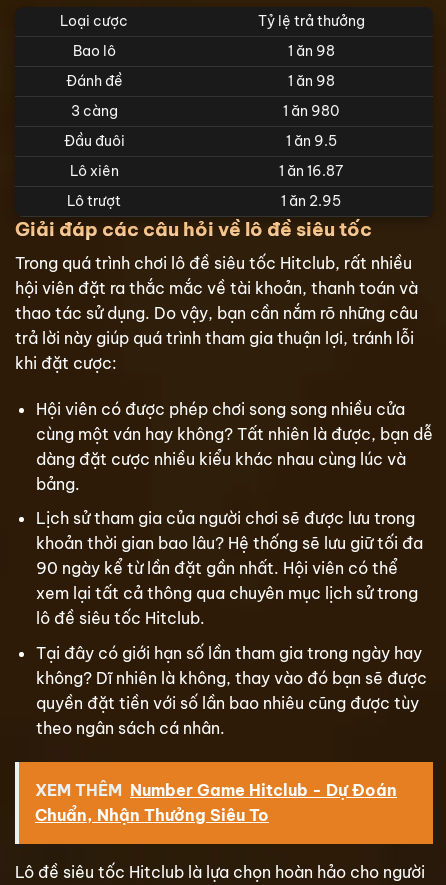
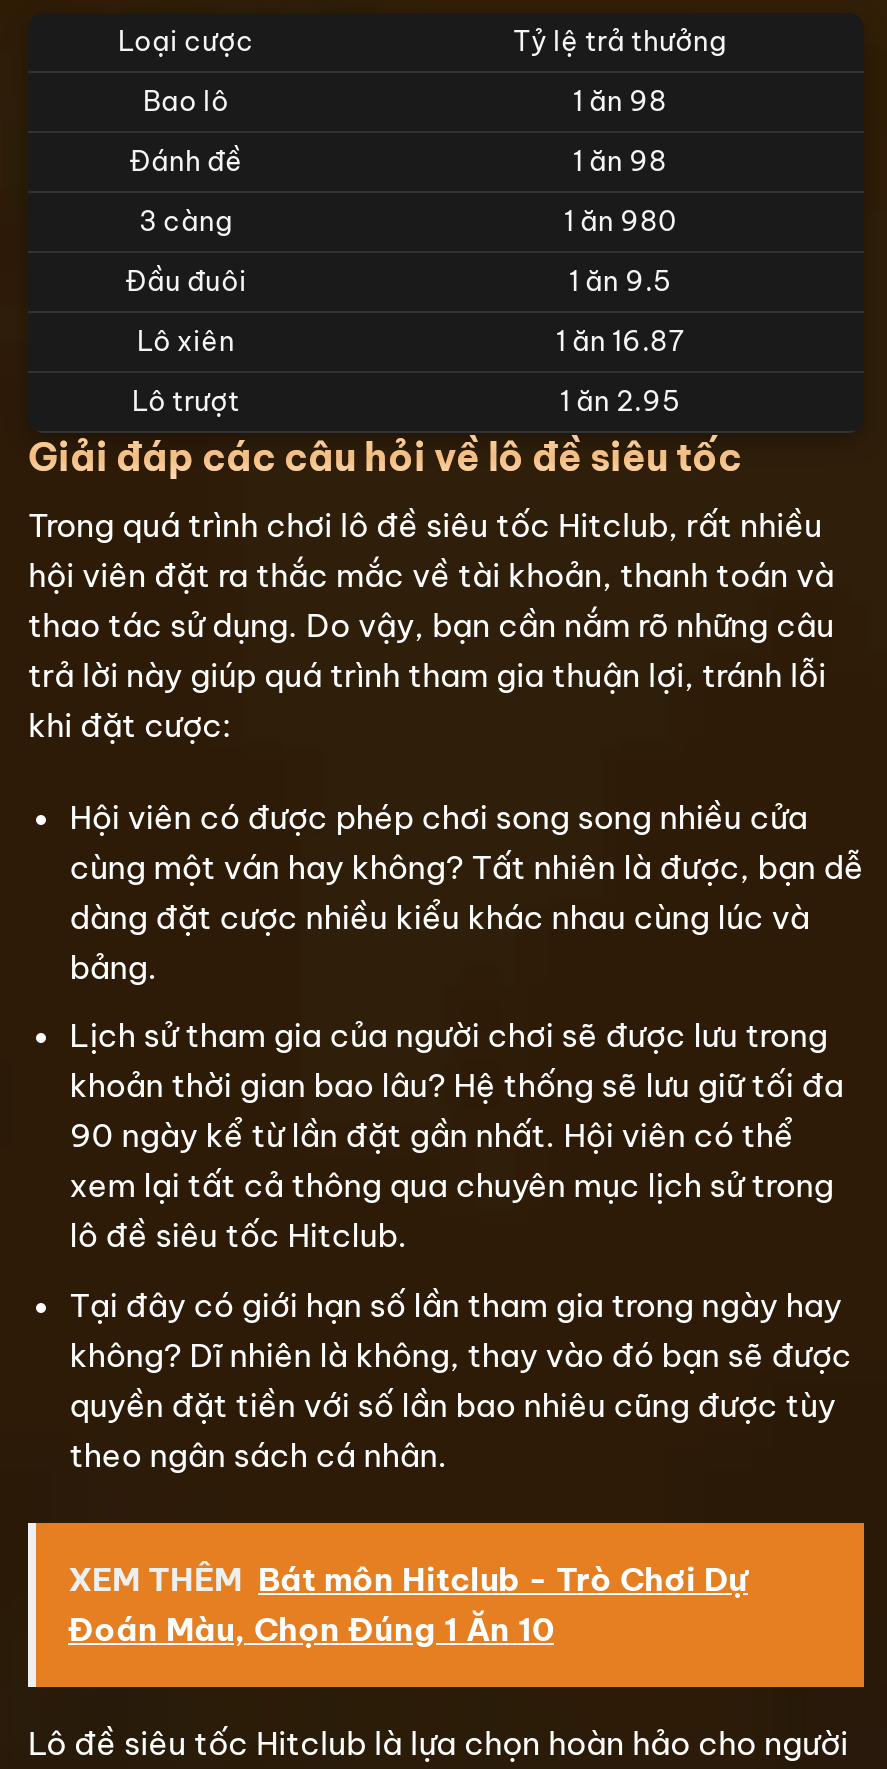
[35,780,397,825] XEM THÊM Number Game Hitclub - Dự Đoán | Chuẩn, Nhận Thưởng Siêu To -> [68,1559,748,1649] XEM THÊM Bát môn Hitclub - Trò Chơi Dự | Đoán Màu, Chọn Đúng 1 Ăn 10

